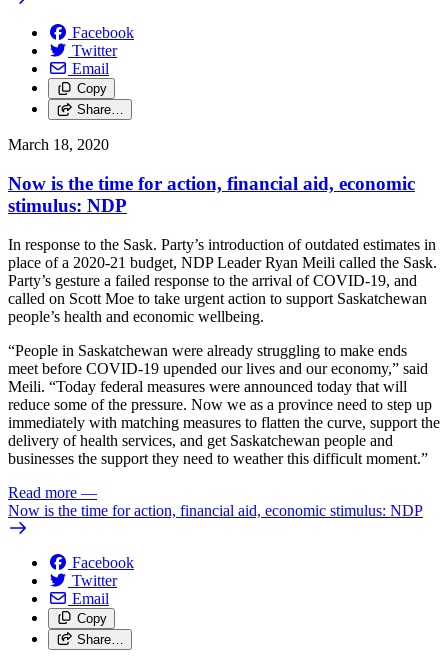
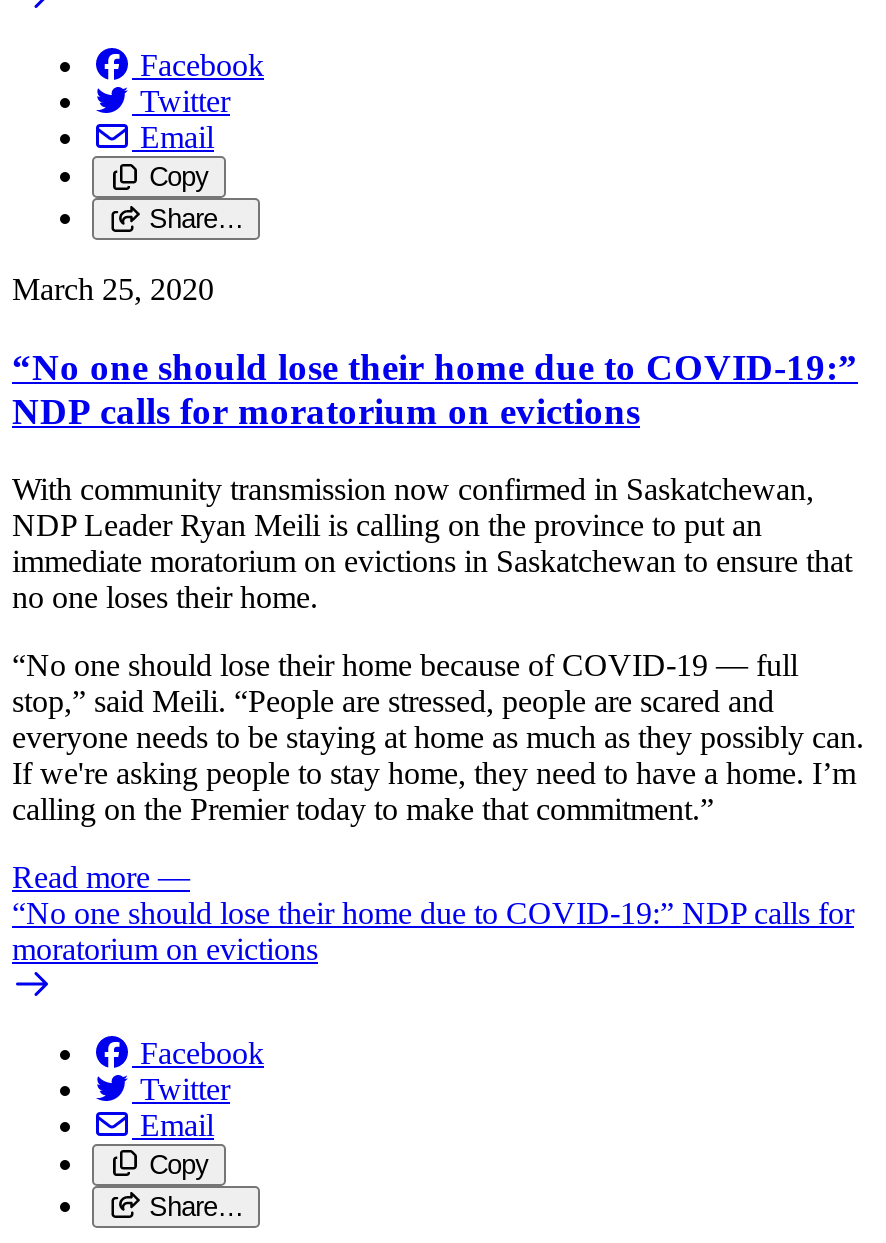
[8,136,109,153] March 18, 2020 -> [12,272,214,306] March 25, 2020
[8,173,415,216] Now is the time for action, financial aid, economic | stimulus: NDP -> [12,346,858,432] “No one should lose their home due to COVID-19:” | NDP calls for moratorium on evictions
[8,236,437,325] In response to the Sask. Party’s introduction of outdated estimates in | place of a 2020-21 budget, NDP Leader Ryan Meili called the Sask. | Party’s gesture a failed response to the arrival of COVID-19, and | called on Scott Moe to take urgent action to support Saskatchewan | people’s health and economic wellbeing. -> [12,471,852,613] With community transmission now confirmed in Saskatchewan, | NDP Leader Ryan Meili is calling on the province to put an | immediate moratorium on evictions in Saskatchewan to ensure that | no one loses their home.
[8,342,440,467] “People in Saskatchewan were already struggling to make ends | meet before COVID-19 upended our lives and our economy,” said | Meili. “Today federal measures were announced today that will | reduce some of the pressure. Now we as a province need to step up | immediately with matching measures to flatten the curve, support the | delivery of health services, and get Saskatchewan people and | businesses the support they need to weather this difficult moment.” -> [12,647,864,825] “No one should lose their home because of COVID-19 — full | stop,” said Meili. “People are stressed, people are scared and | everyone needs to be staying at home as much as they possibly can. | If we're asking people to stay home, they need to have a home. I’m | calling on the Premier today to make that commitment.”
moved [8,484,97,501] -> [12,859,190,893]: Read more —
[8,502,423,519] Now is the time for action, financial aid, economic stimulus: NDP -> [12,895,854,965] “No one should lose their home due to COVID-19:” NDP calls for | moratorium on evictions

